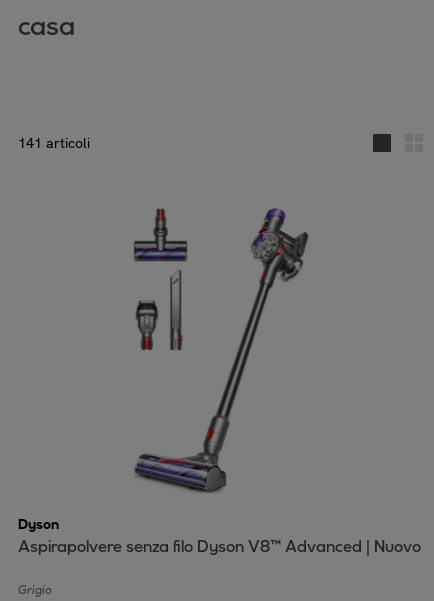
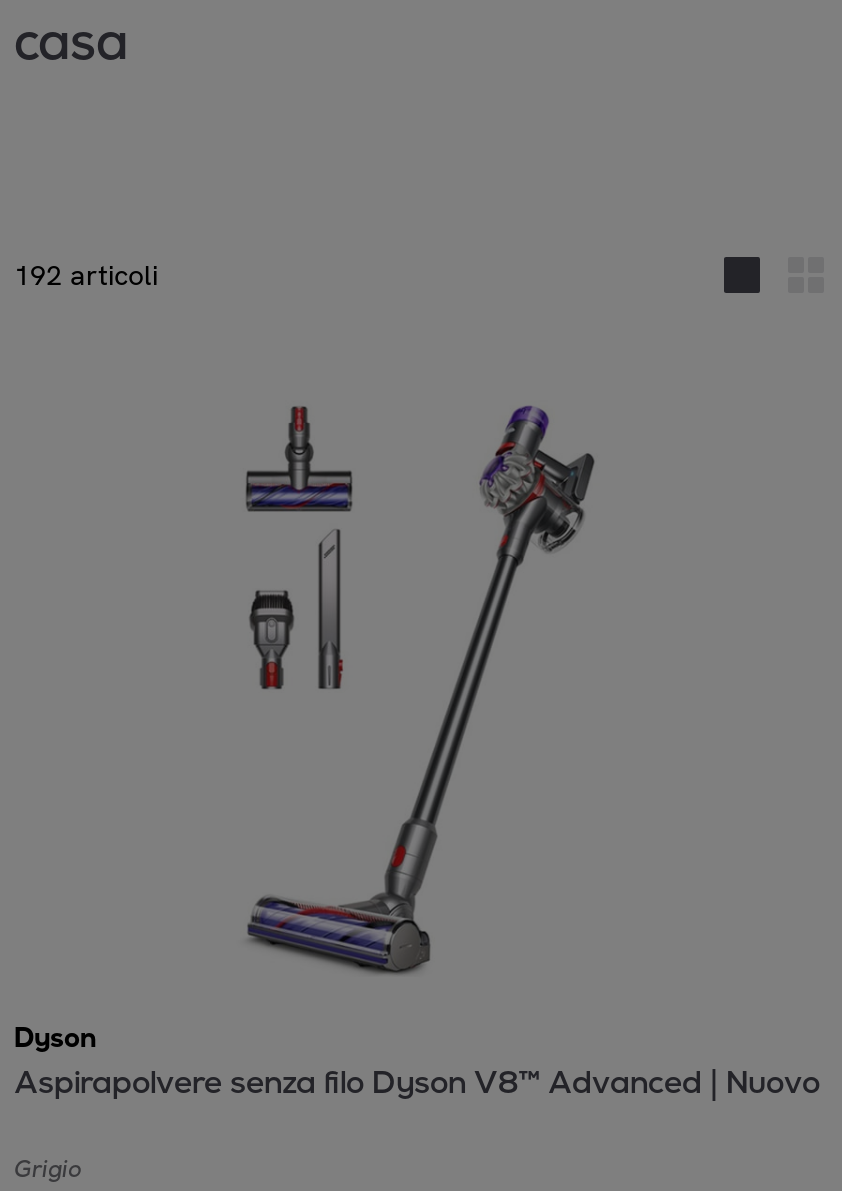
[18,134,90,152] 141 articoli -> [14,257,158,293] 192 articoli

